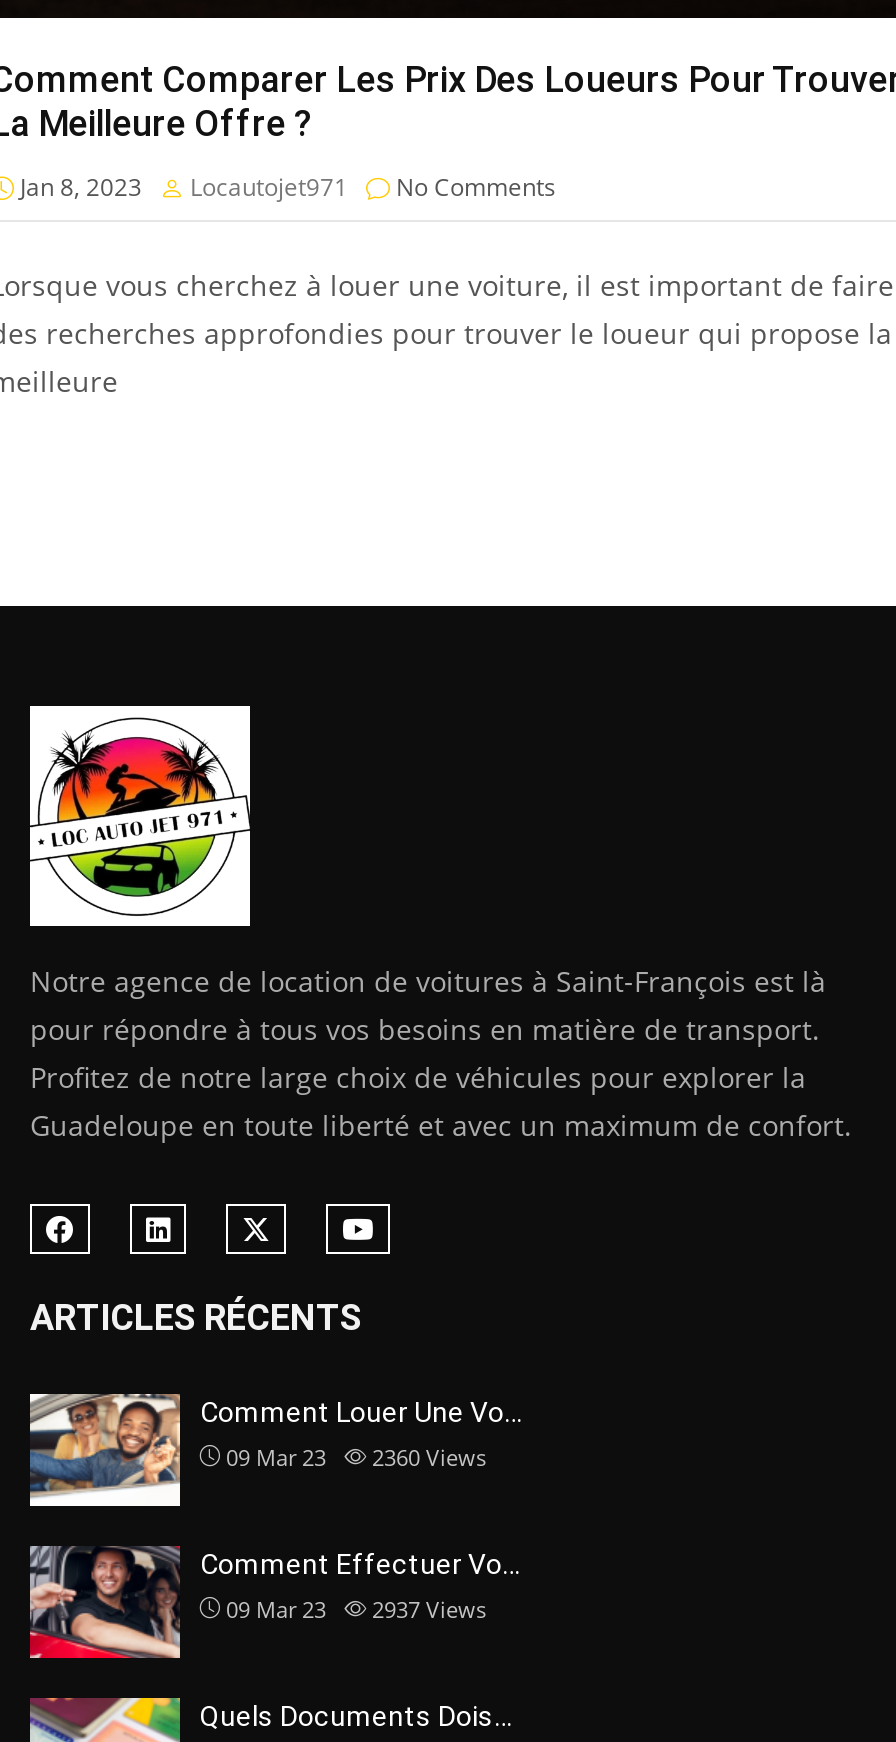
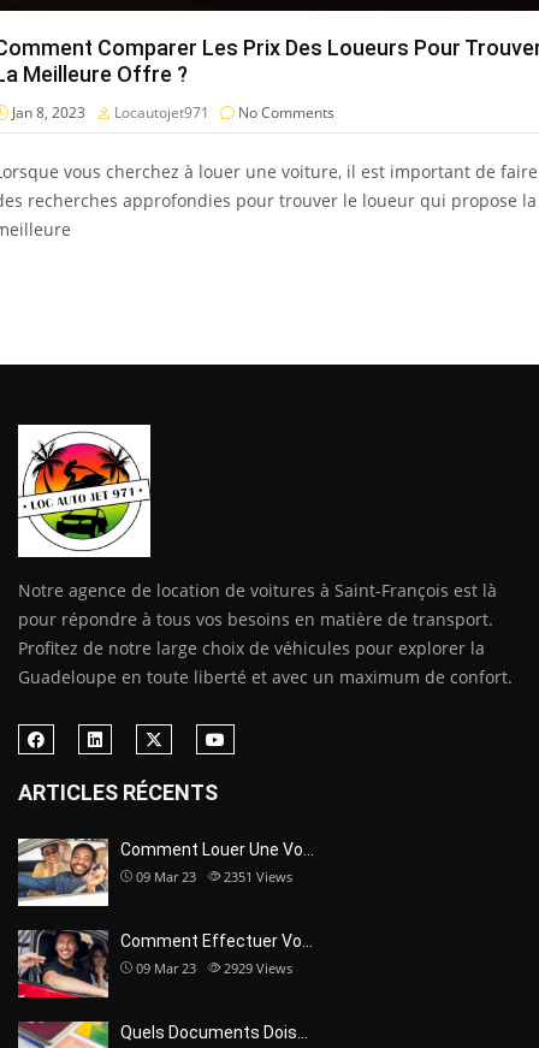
[226,1442,486,1472] 09 Mar 23 2360 Views -> [136,868,292,886] 09 Mar 23 2351 Views
[226,1594,486,1624] 09 Mar 23 2937 Views -> [136,959,292,977] 09 Mar 23 2929 Views

